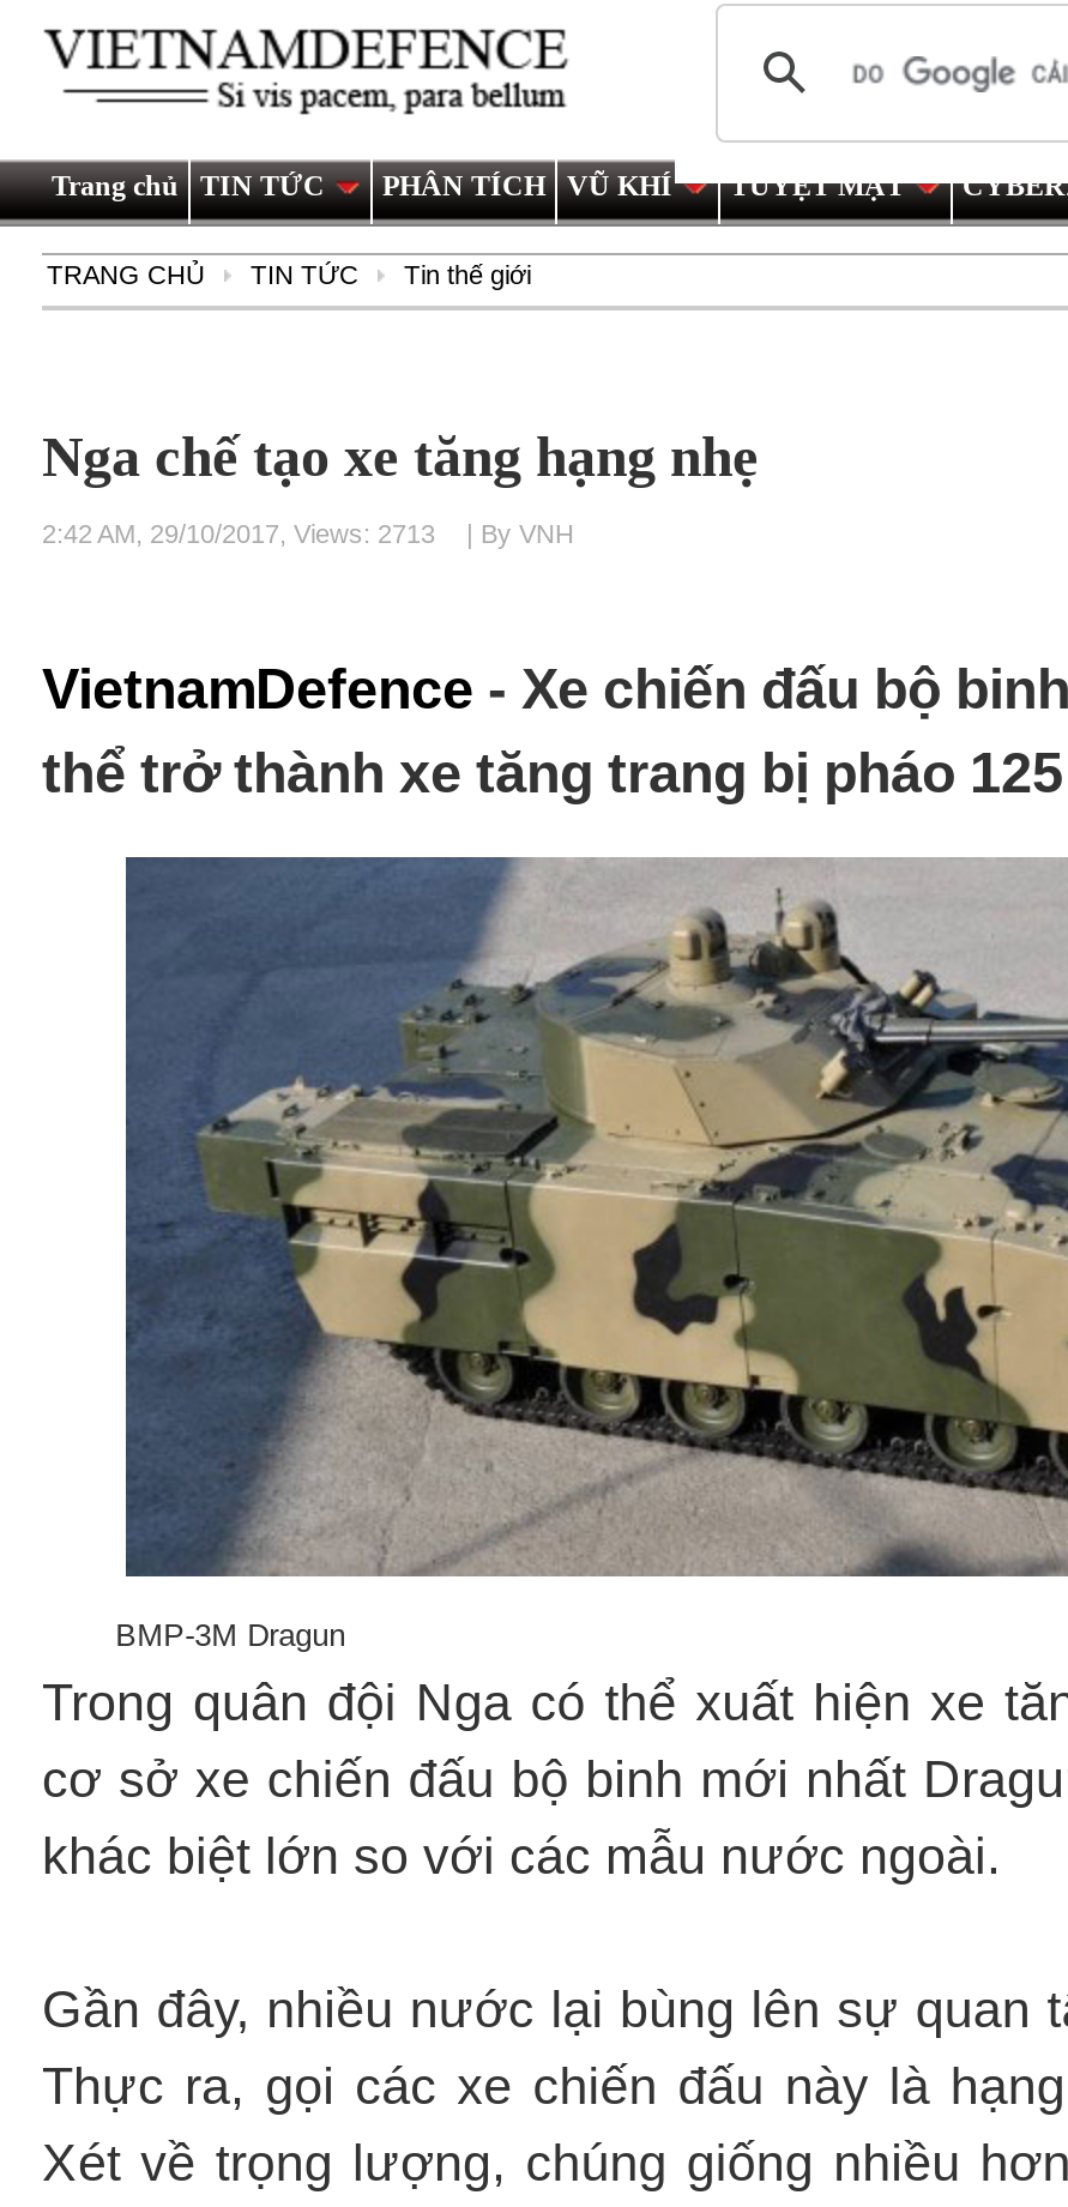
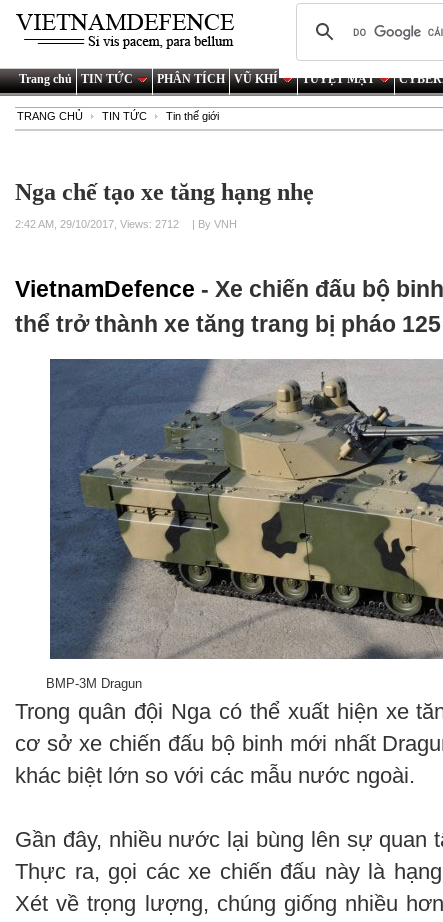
[42,519,442,548] 2:42 AM, 29/10/2017, Views: 2713 -> [15,218,182,230] 2:42 AM, 29/10/2017, Views: 2712

